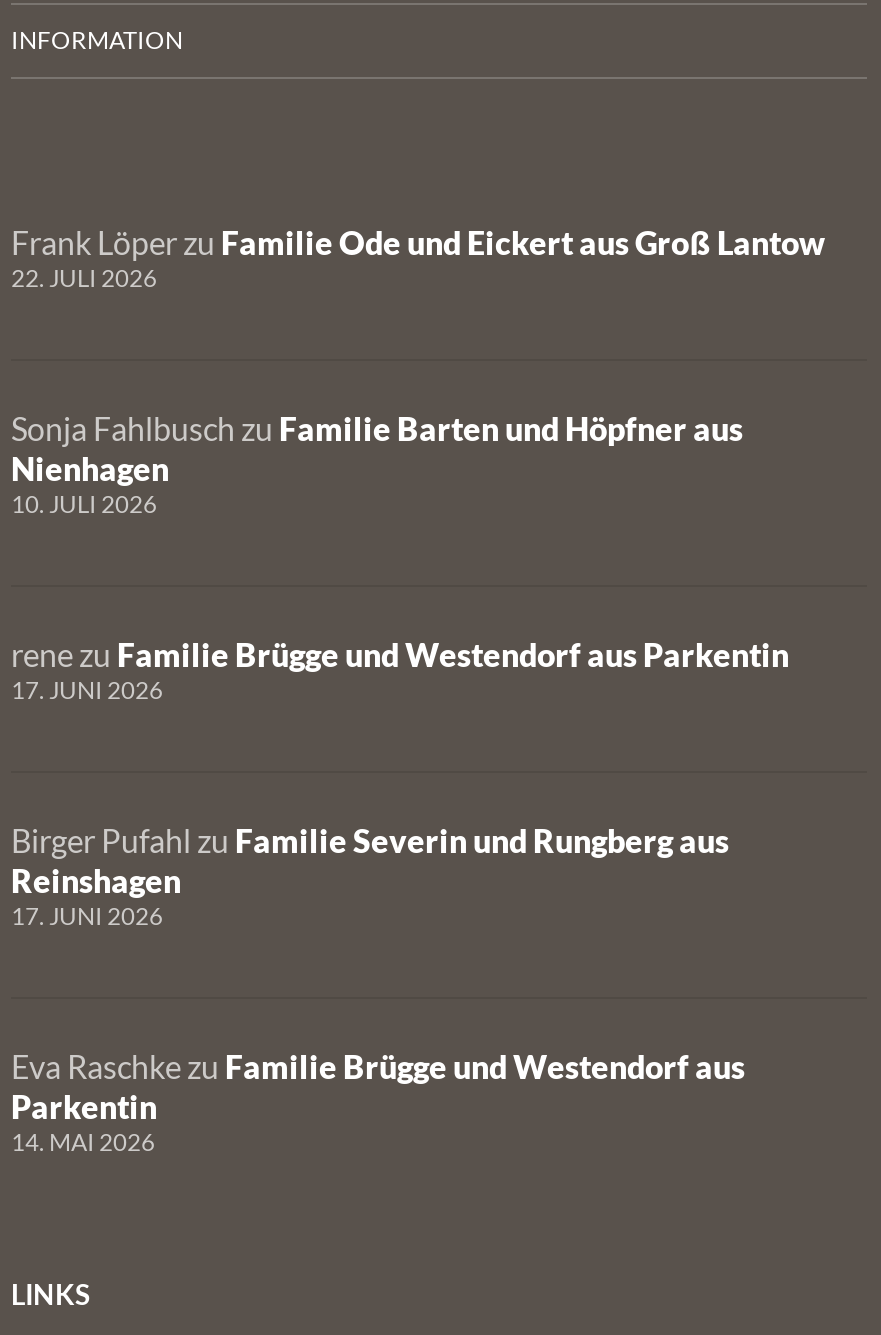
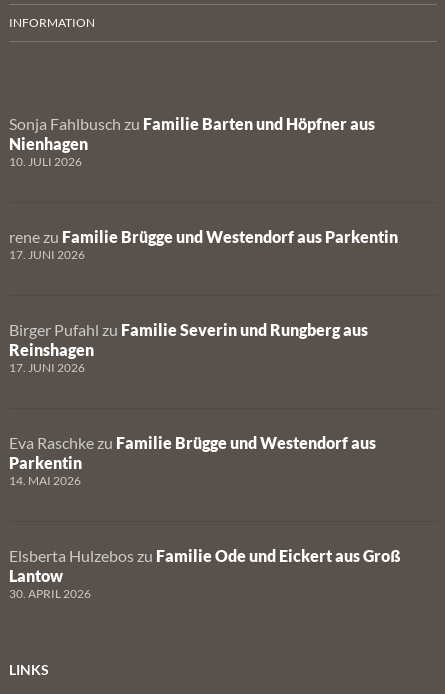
[11,223,825,293] Frank Löper zu Familie Ode und Eickert aus Groß Lantow | 22. JULI 2026 -> none
moved [11,409,789,1157] -> [9,114,398,488]: Sonja Fahlbusch zu Familie Barten und Höpfner aus | Nienhagen | 10. JULI 2026 | ... | Parkentin | 14. MAI 2026
none -> [9,546,401,601] Elsberta Hulzebos zu Familie Ode und Eickert aus Groß | Lantow | 30. APRIL 2026

